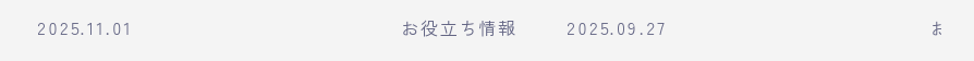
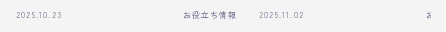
[37,16,133,40] 2025.11.01 -> [16,9,62,20] 2025.10.23
[567,16,667,40] 2025.09.27 -> [259,9,304,20] 2025.11.02

